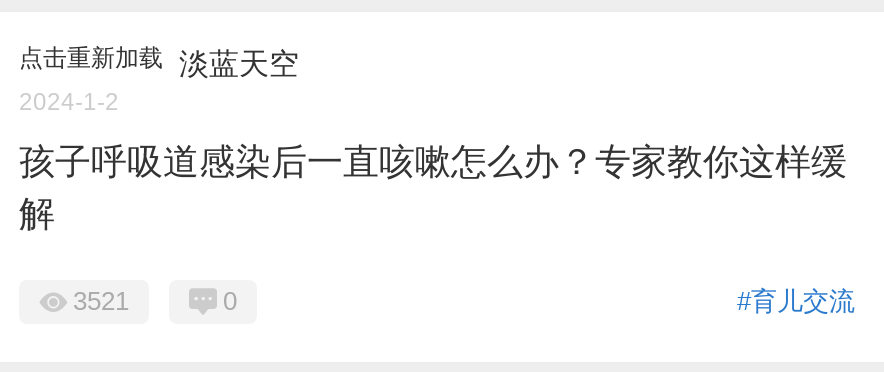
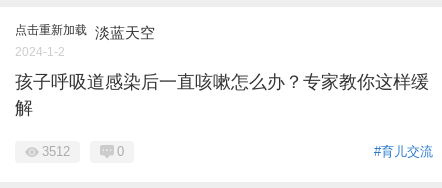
[73,286,129,316] 3521 -> [42,144,70,159] 3512

